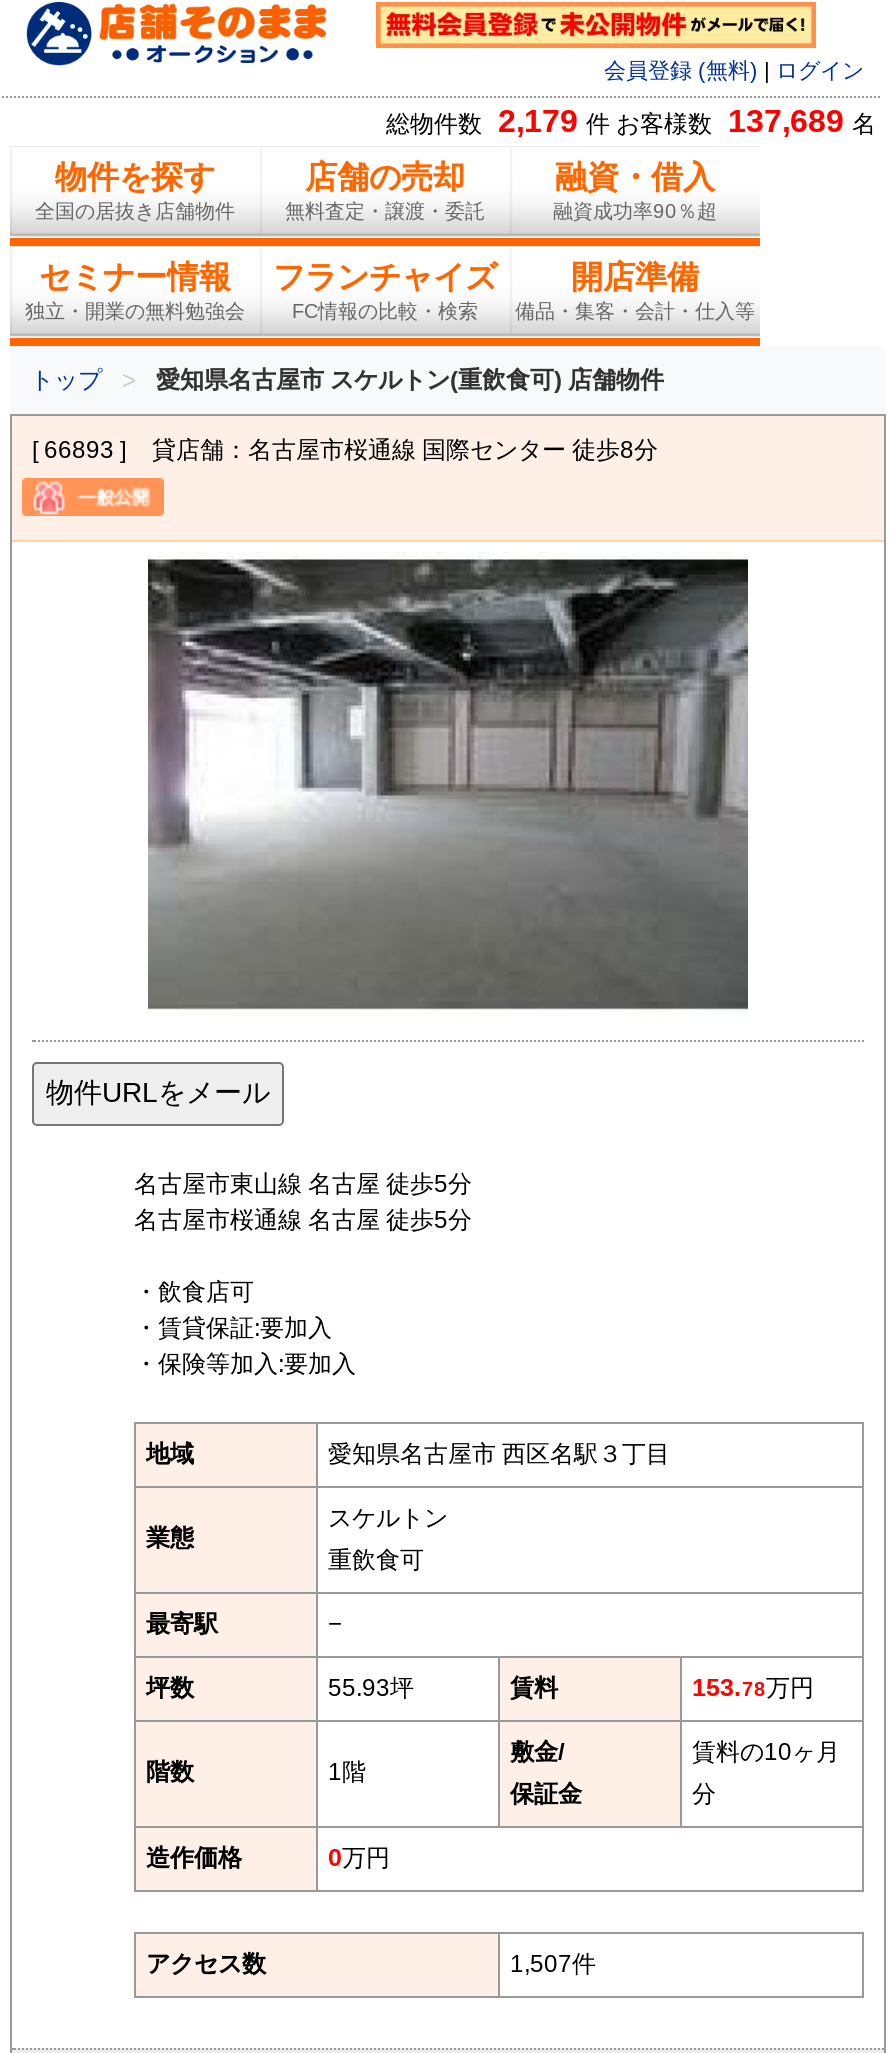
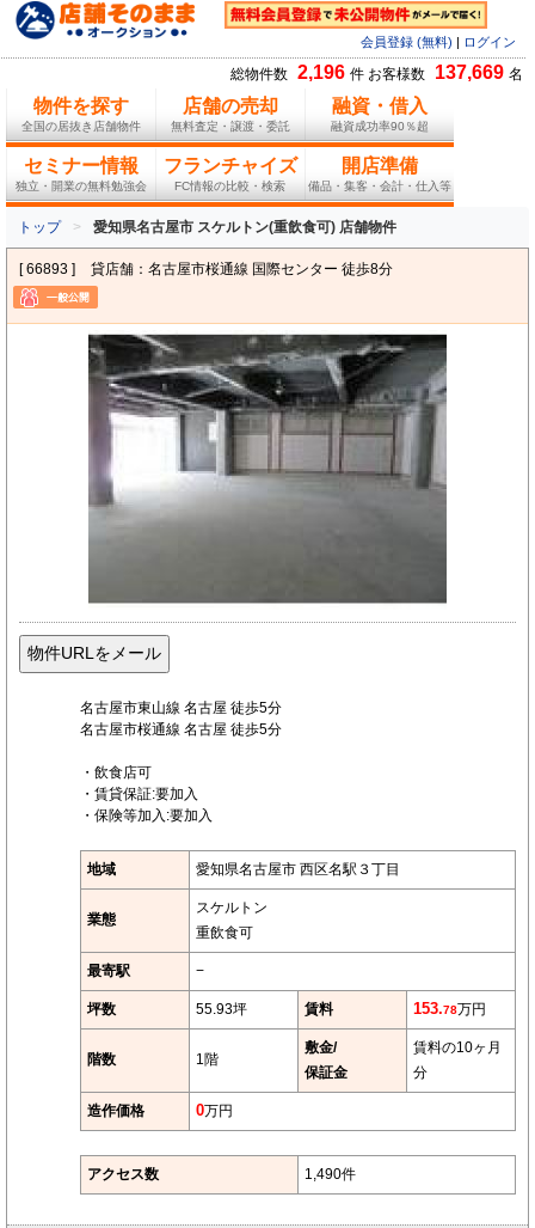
[386,105,876,139] 総物件数 2,179 件 お客様数 137,689 名 -> [230,63,523,83] 総物件数 2,196 件 お客様数 137,669 名
[510,1951,596,1979] 1,507件 -> [305,1166,356,1183] 1,490件

